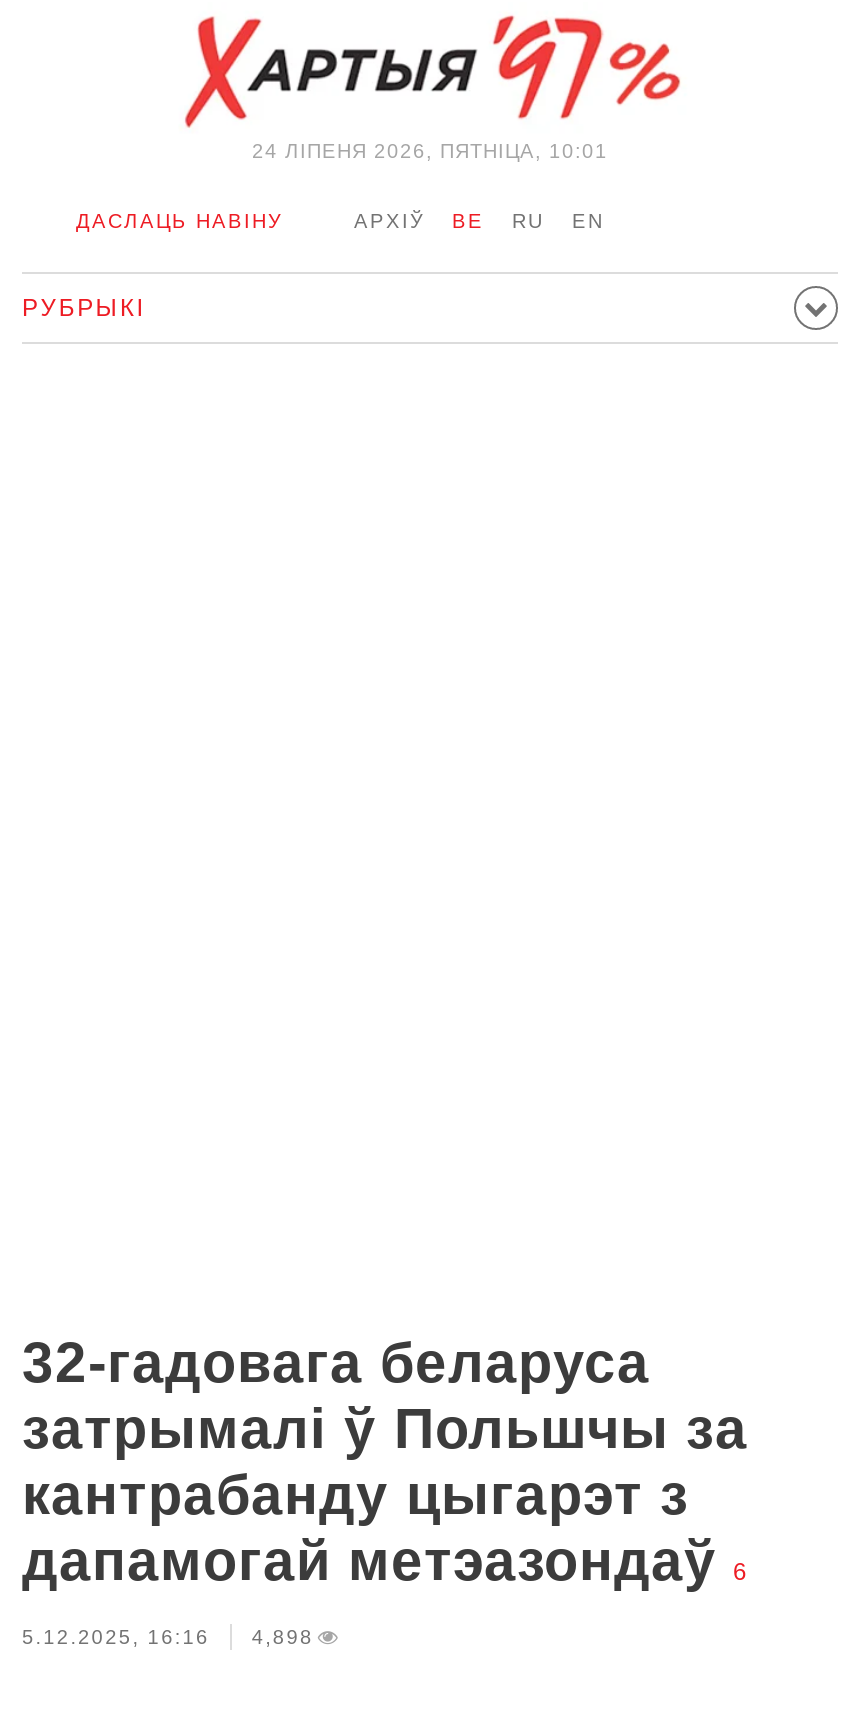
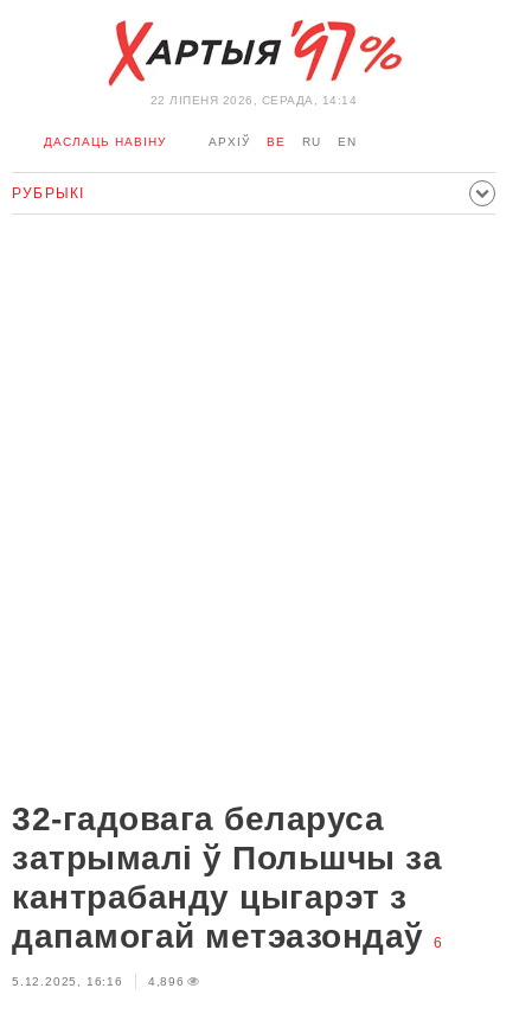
[252,140,608,162] 24 ЛIПЕНЯ 2026, ПЯТНІЦА, 10:01 -> [150,94,357,107] 22 ЛIПЕНЯ 2026, СЕРАДА, 14:14
[22,1626,314,1648] 5.12.2025, 16:16 4,898 -> [12,975,185,988] 5.12.2025, 16:16 4,896

